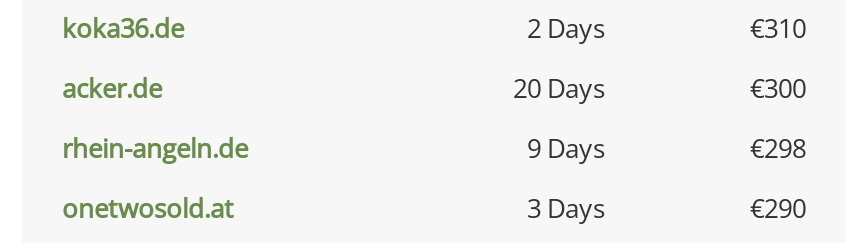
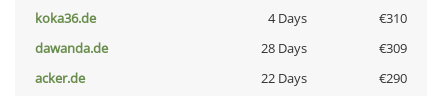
[527,10,605,46] 2 Days -> [267,9,306,27] 4 Days
none -> [35,39,407,57] dawanda.de | 28 Days | €309
[62,70,806,226] 20 Days | €300 | rhein-angeln.de | 9 Days | €298 | onetwosold.at | 3 Days -> [260,69,306,87] 22 Days
moved [62,70,162,106] -> [35,69,85,87]: acker.de

